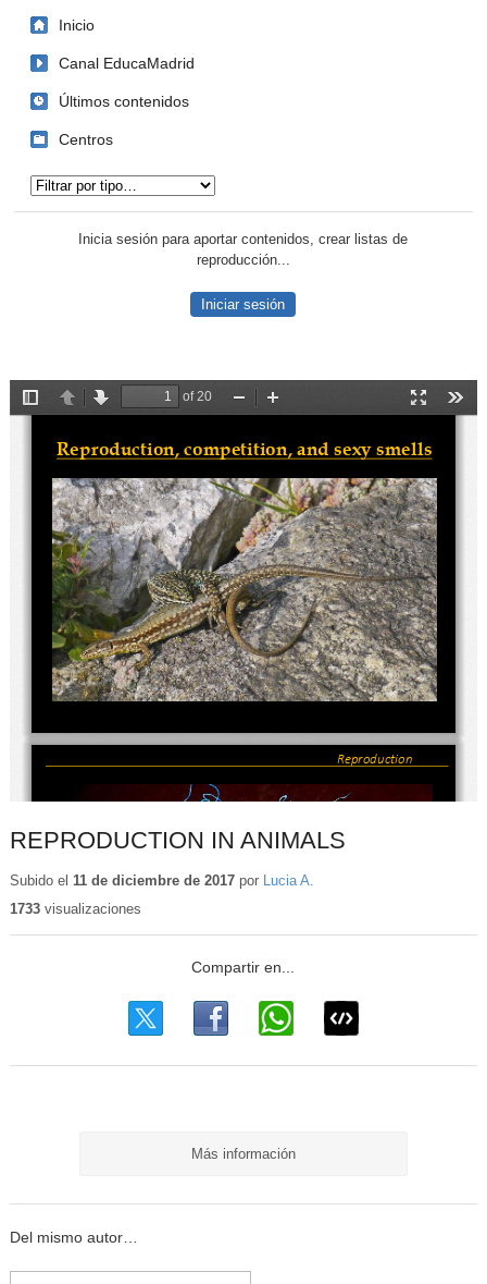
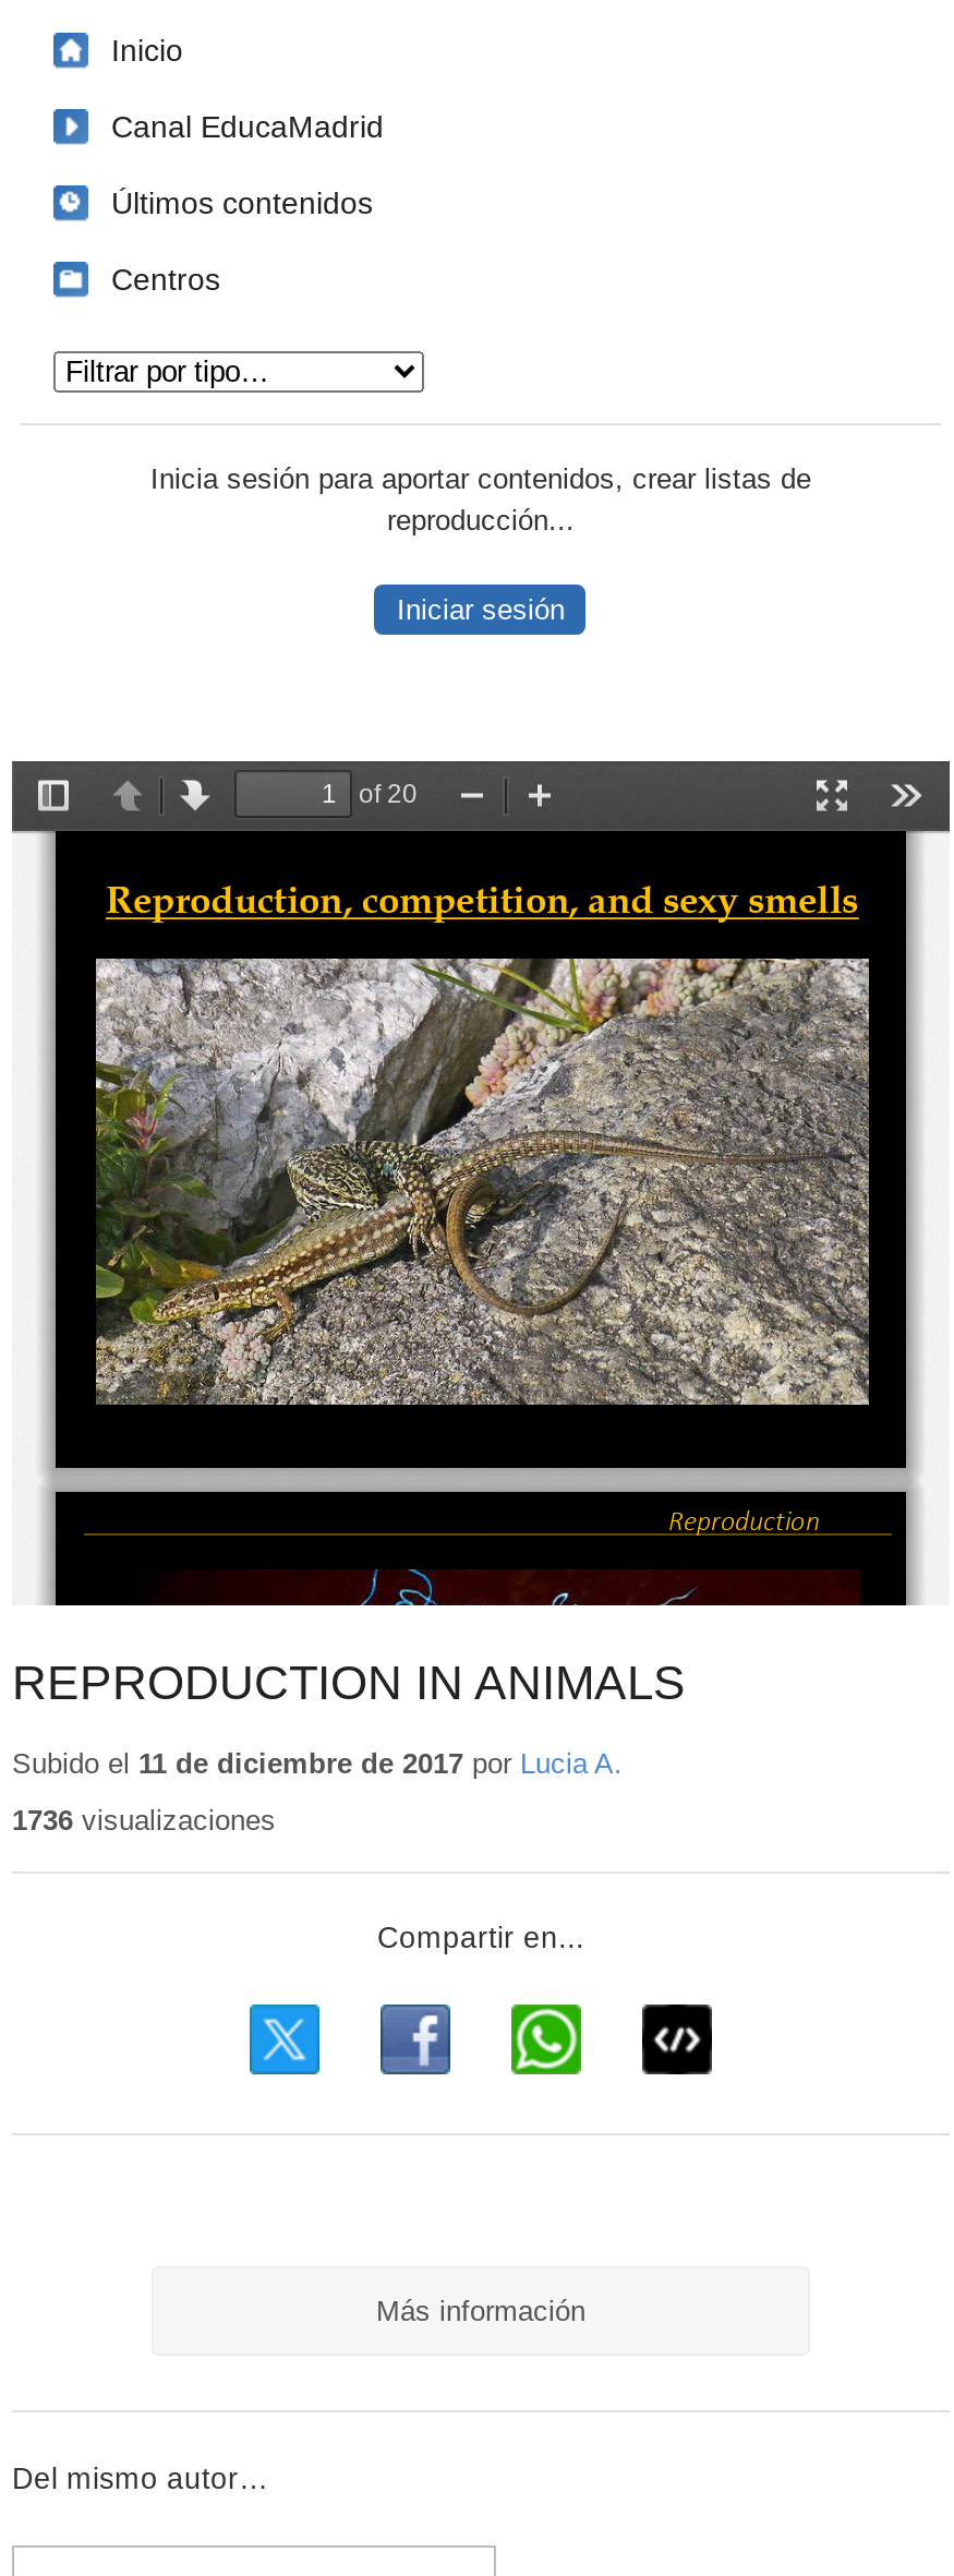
[10,901,141,917] 1733 visualizaciones -> [12,1804,276,1837] 1736 visualizaciones

